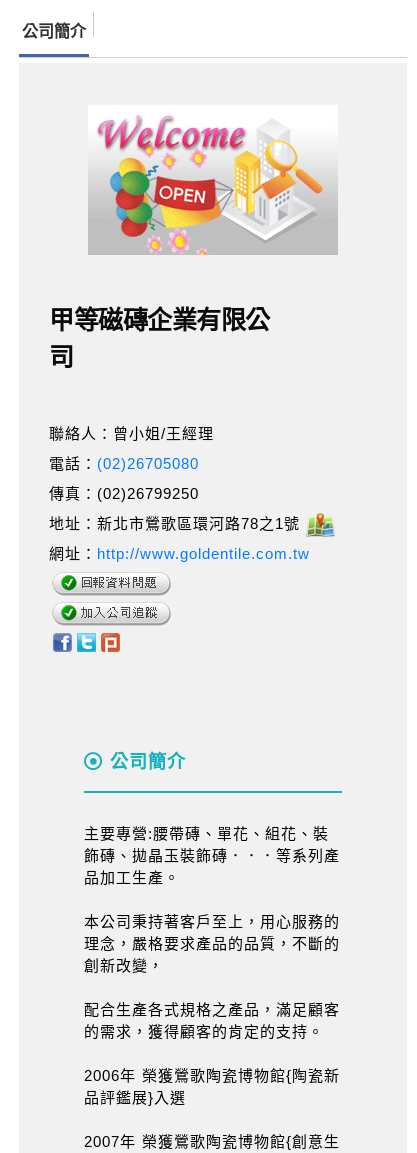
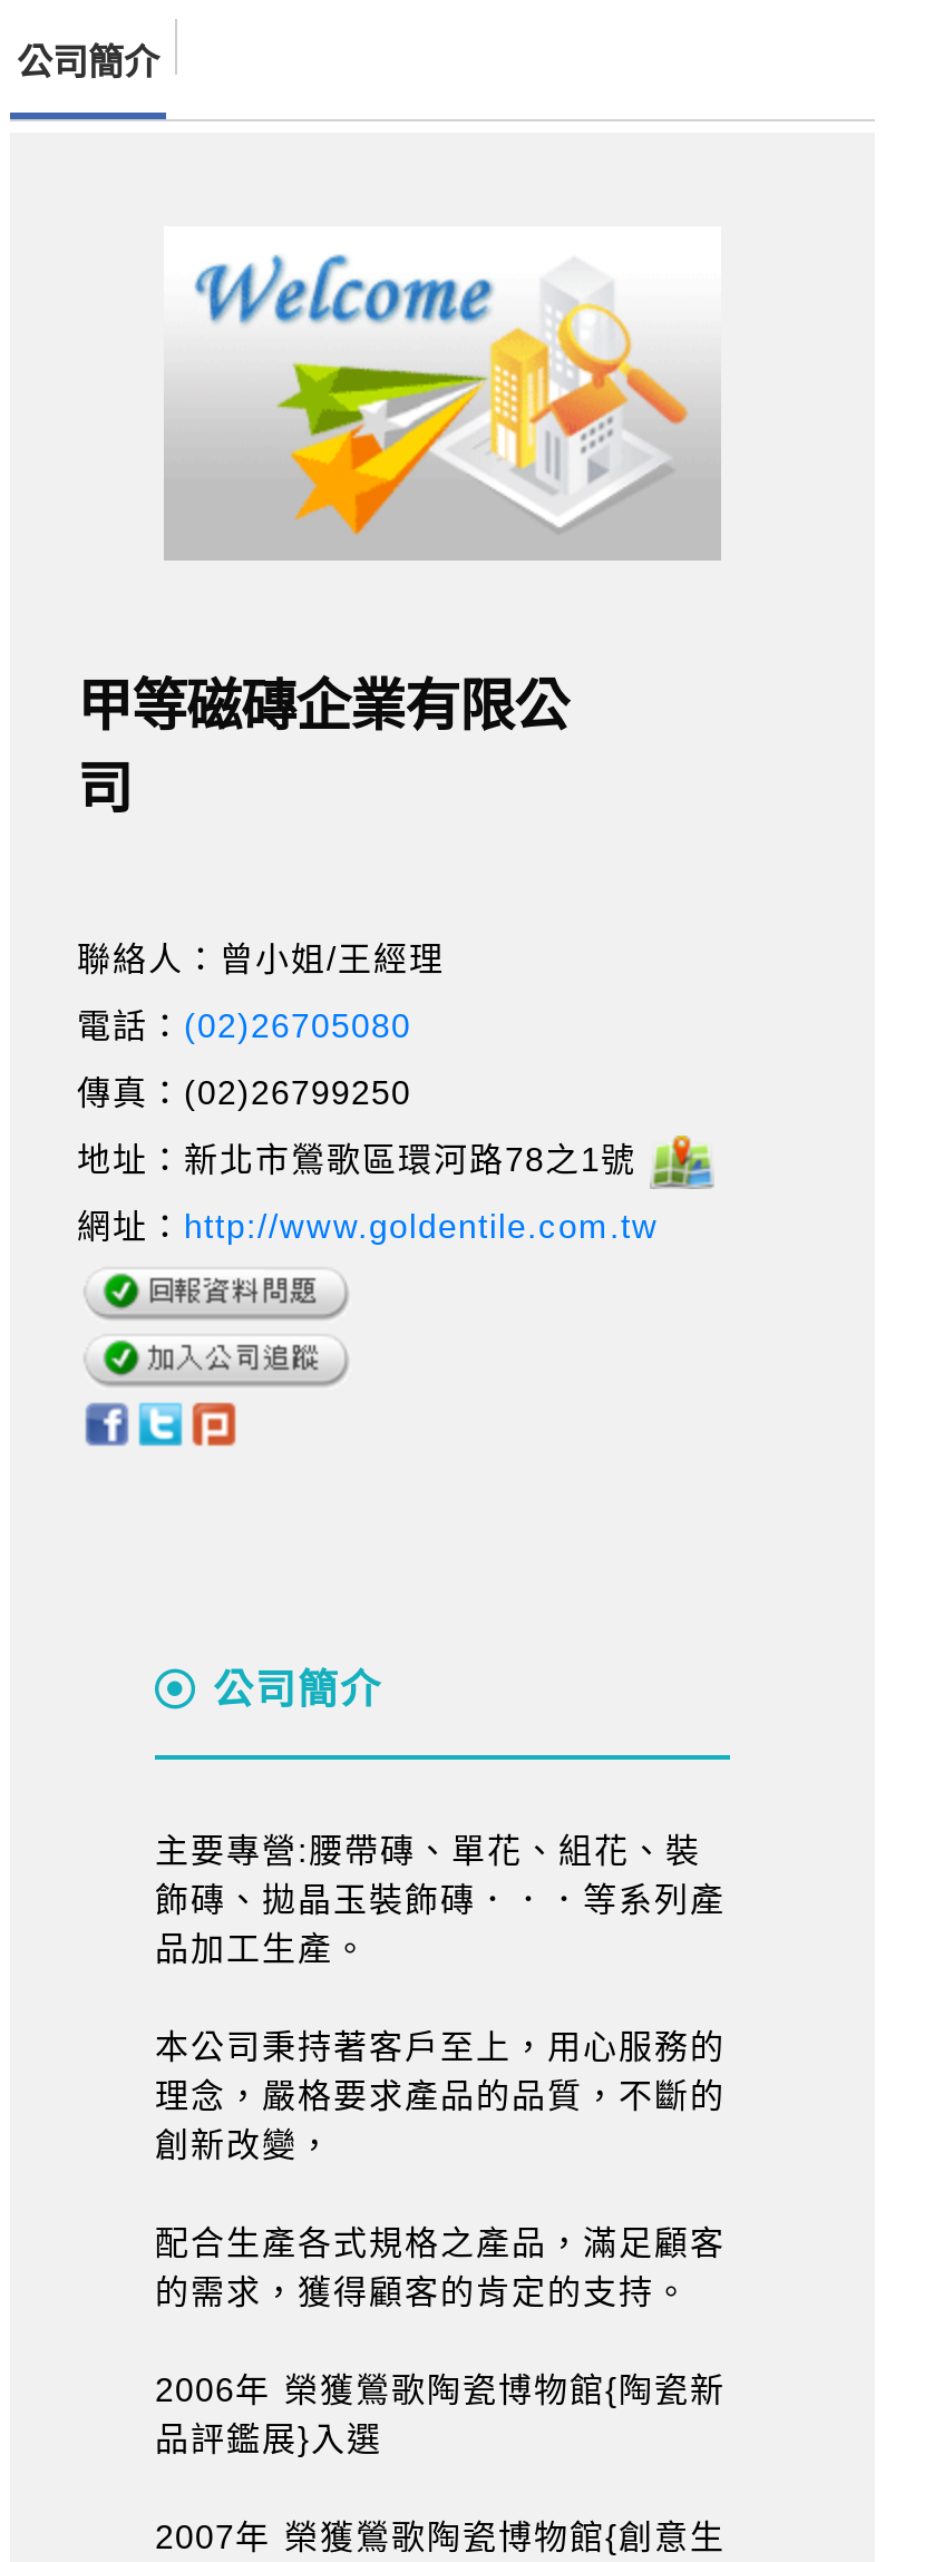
[97,115,247,256] [image] -> [186,251,516,561] [image]

